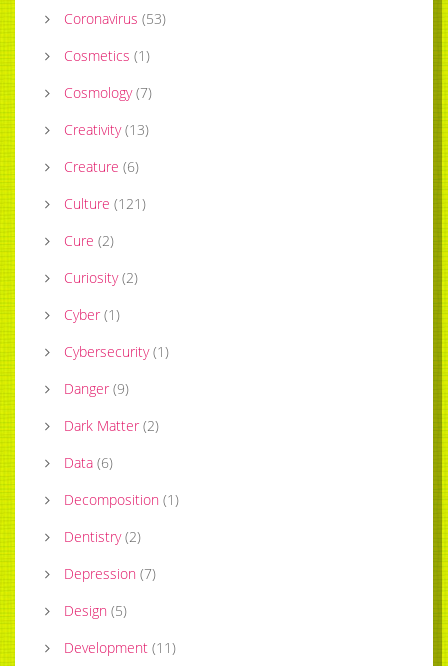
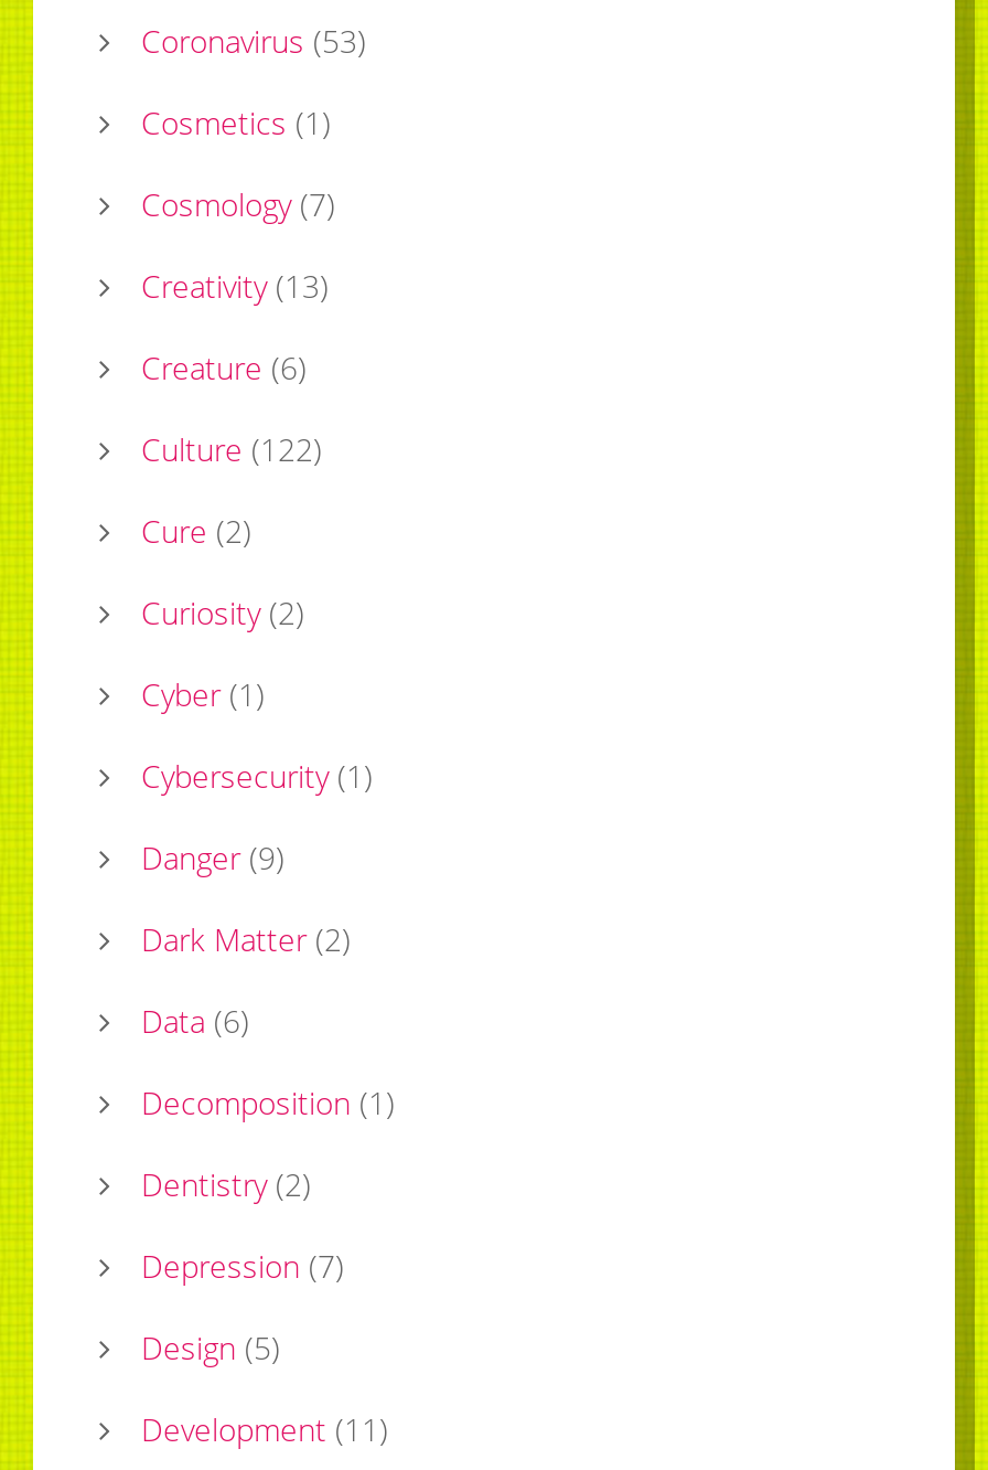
[64,194,146,213] Culture (121) -> [141,428,322,470] Culture (122)

